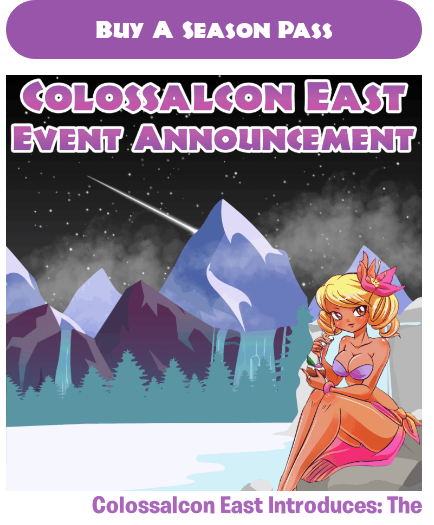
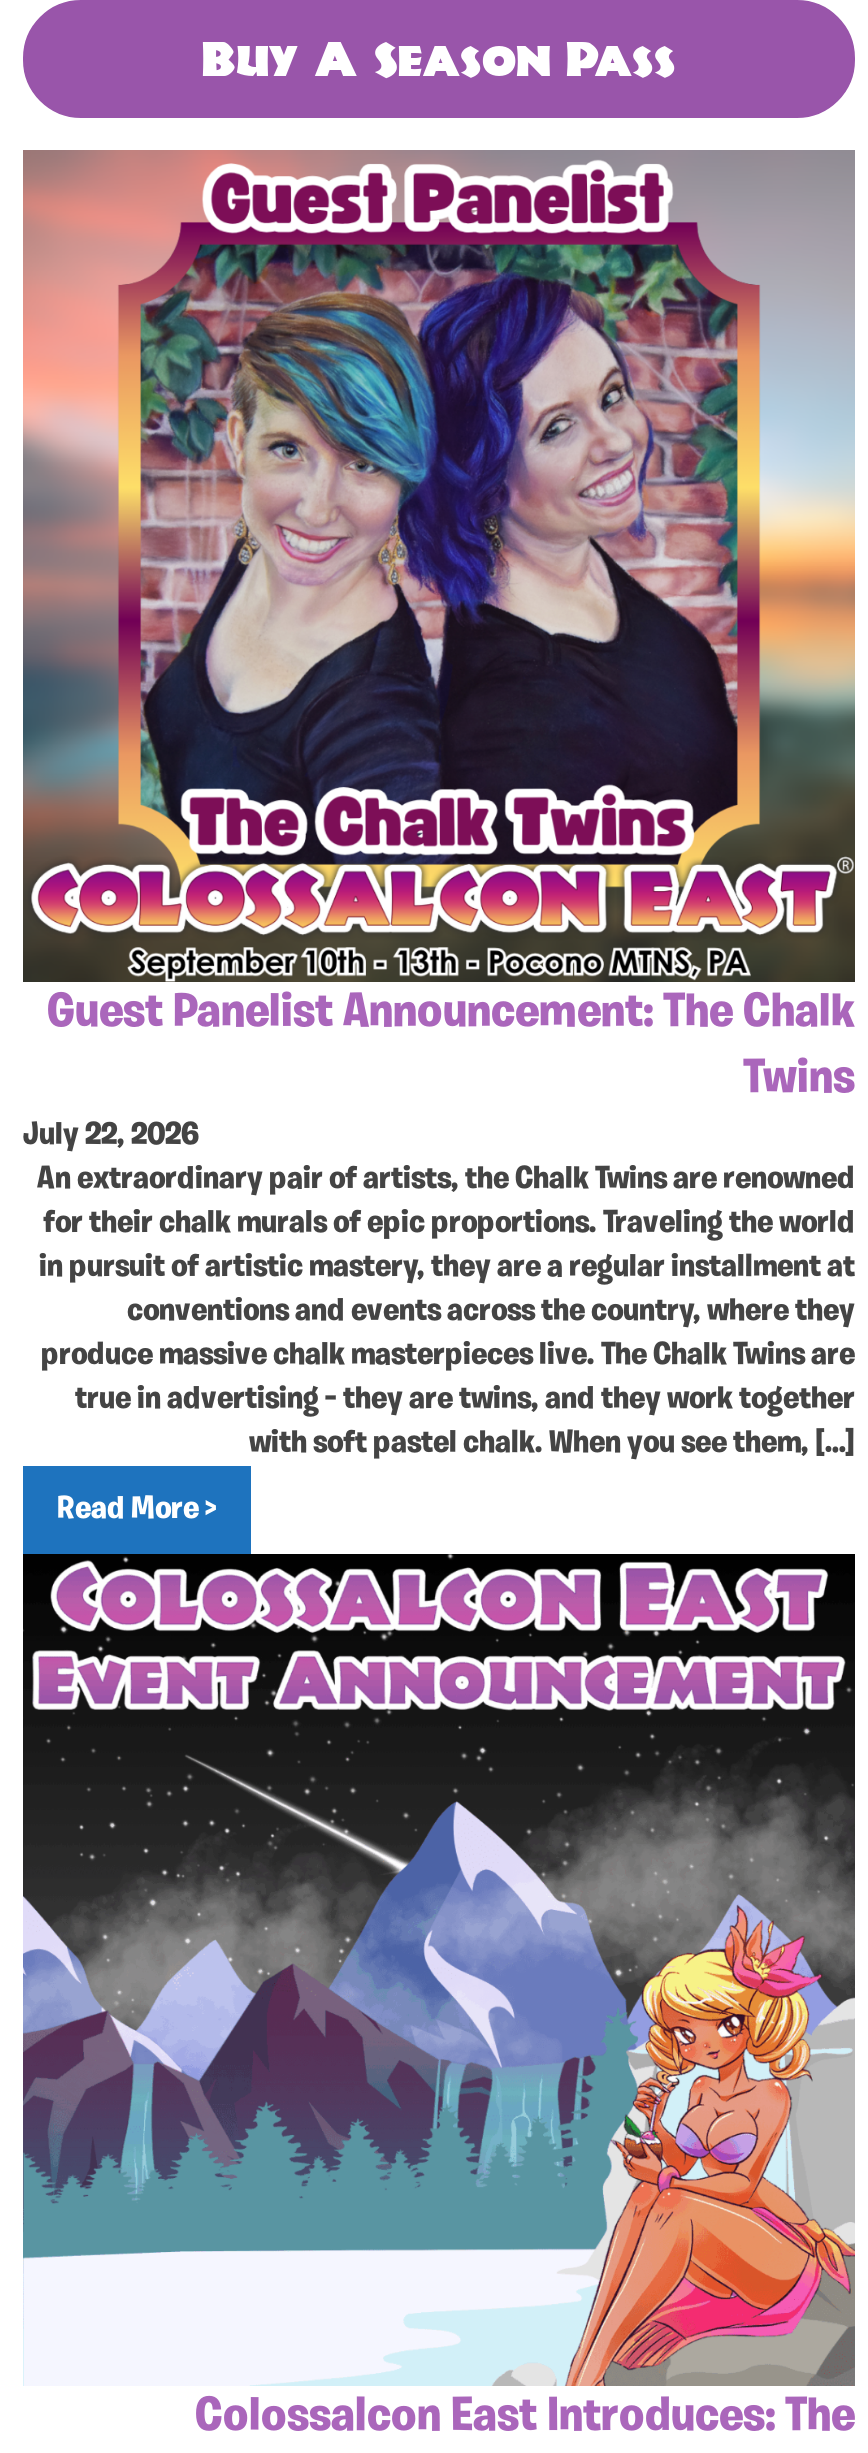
none -> [21,150,857,1526] [image] | Guest Panelist Announcement: The Chalk | Twins | July 22, 2026 | An extraordinary pair of artists, the Chalk Twins are renowned | for their chalk murals of epic proportions. Traveling the world | in pursuit of artistic mastery, they are a regular installment at | conventions and events across the country, where they | produce massive chalk masterpieces live. The Chalk Twins are | true in advertising – they are twins, and they work together | with soft pastel chalk. When you see them, […] | Read More >

